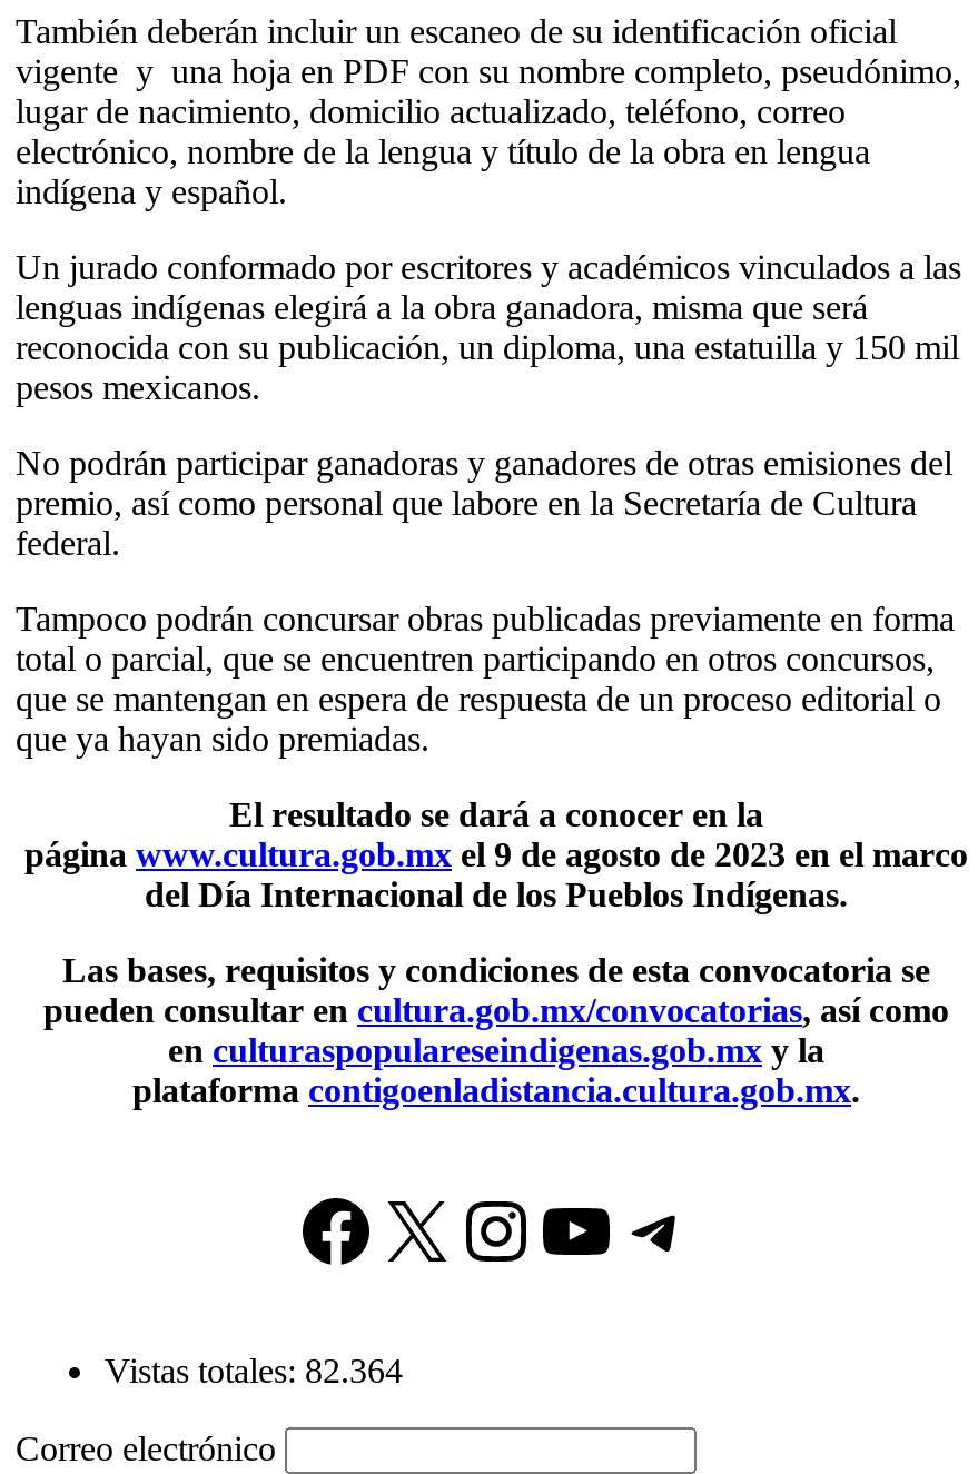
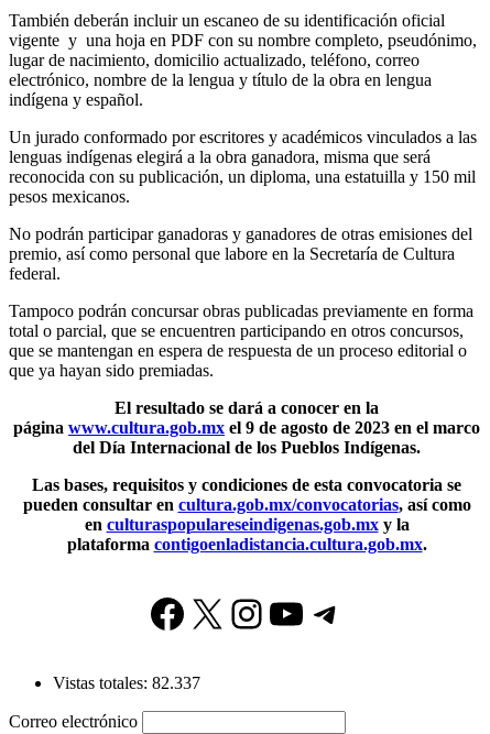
[105,1351,403,1389] Vistas totales: 82.364 -> [53,673,200,692] Vistas totales: 82.337

